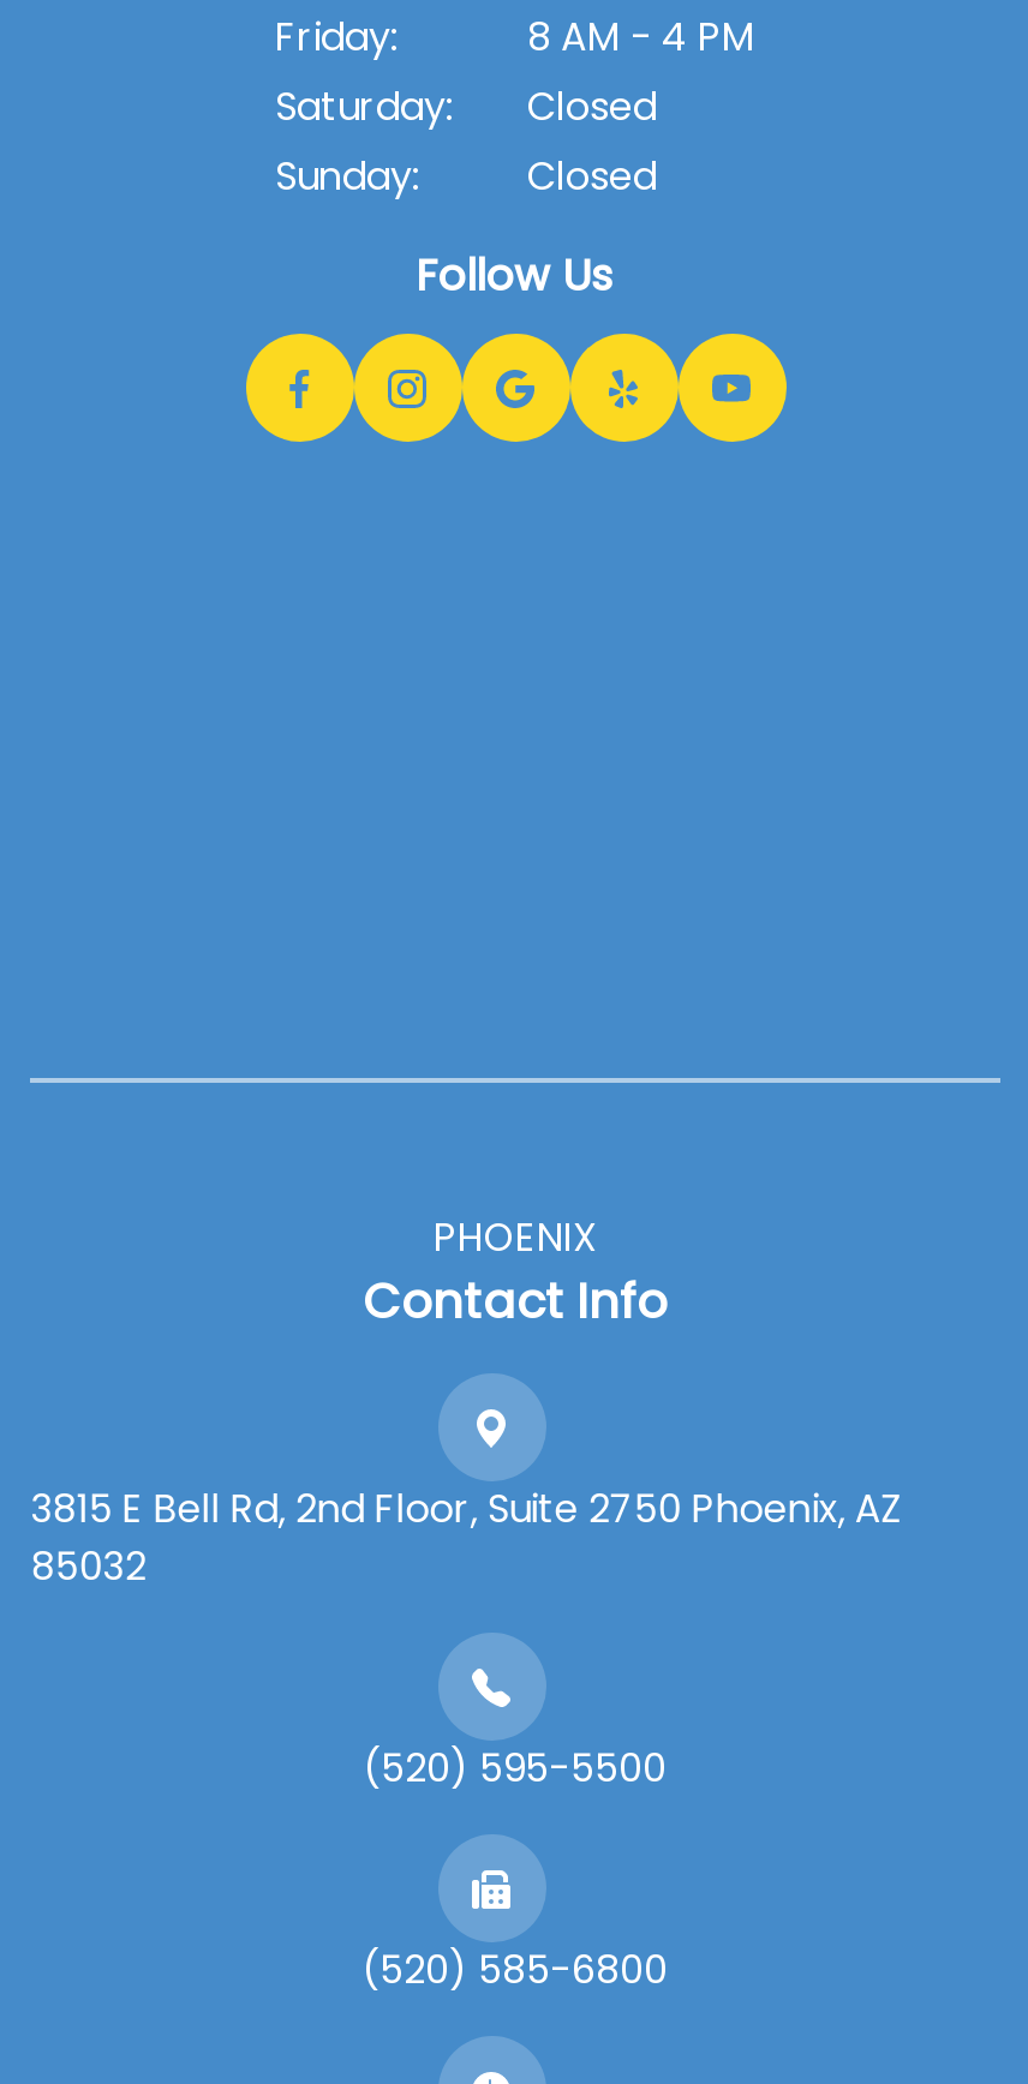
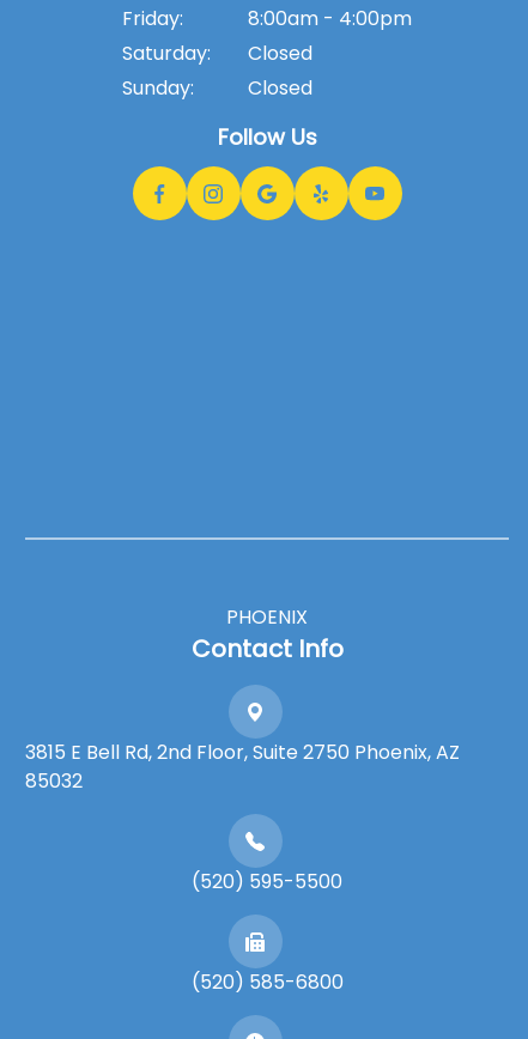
[527,10,755,65] 8 AM - 4 PM -> [248,5,412,32] 8:00am - 4:00pm

